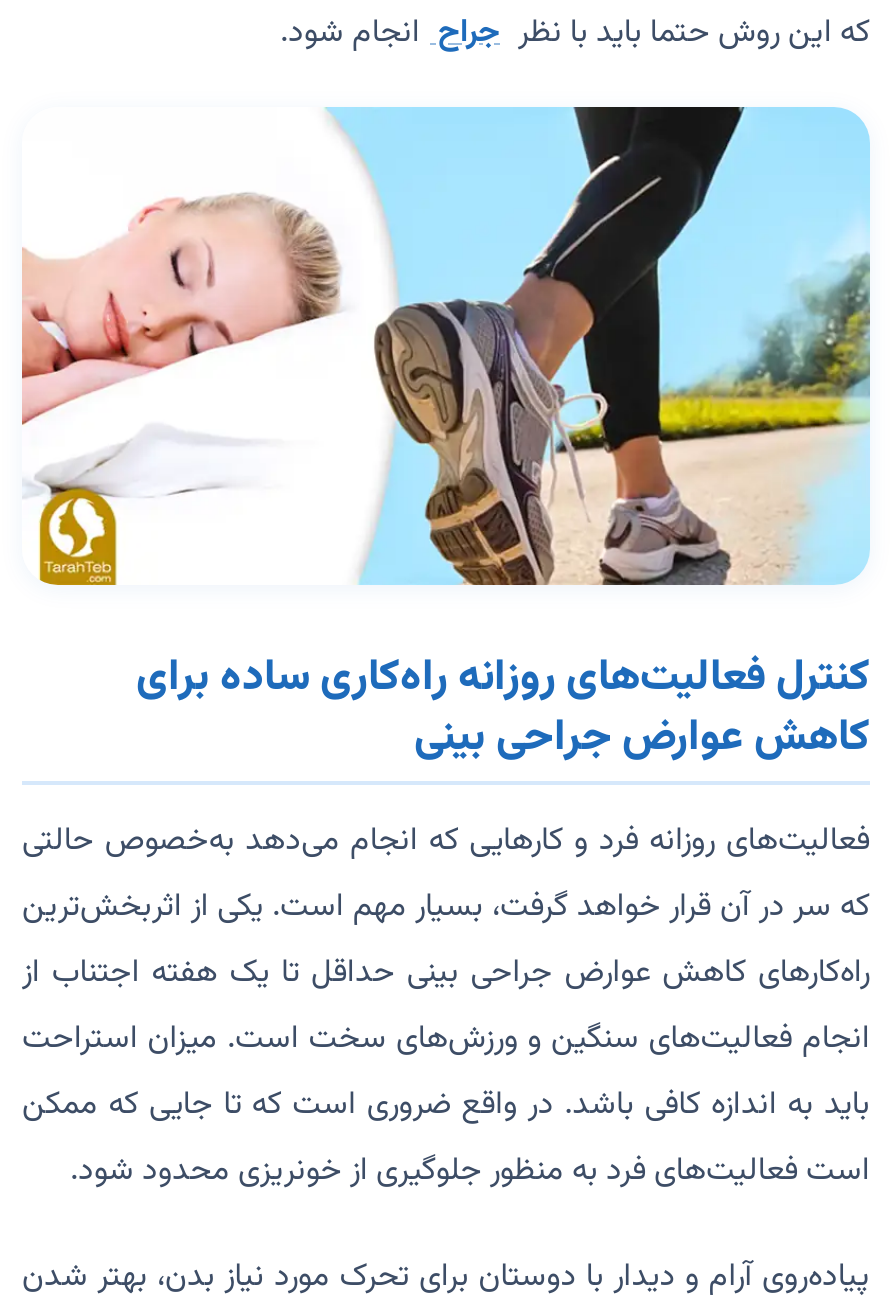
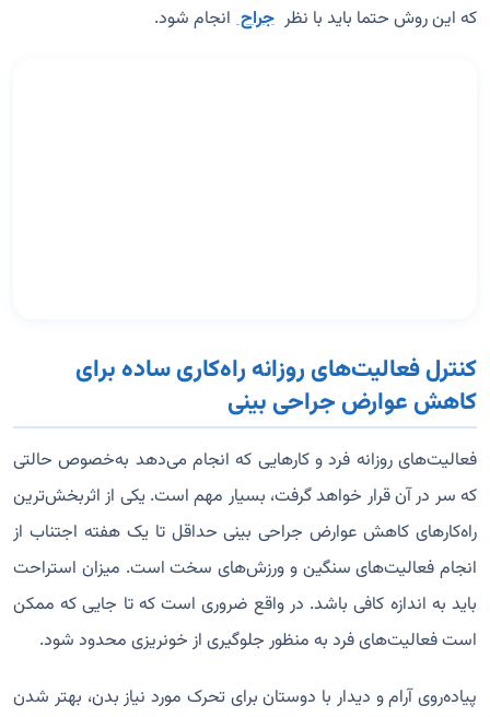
[20,105,872,587] [image] -> none

